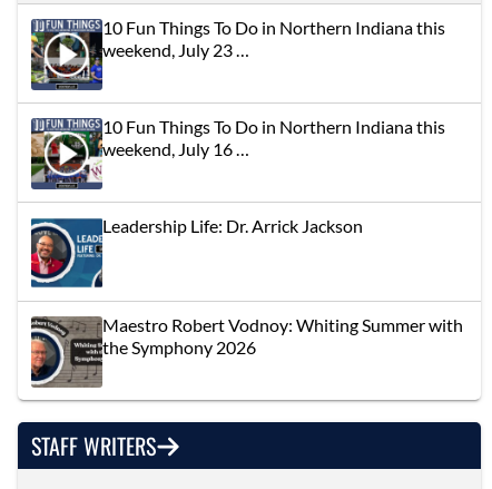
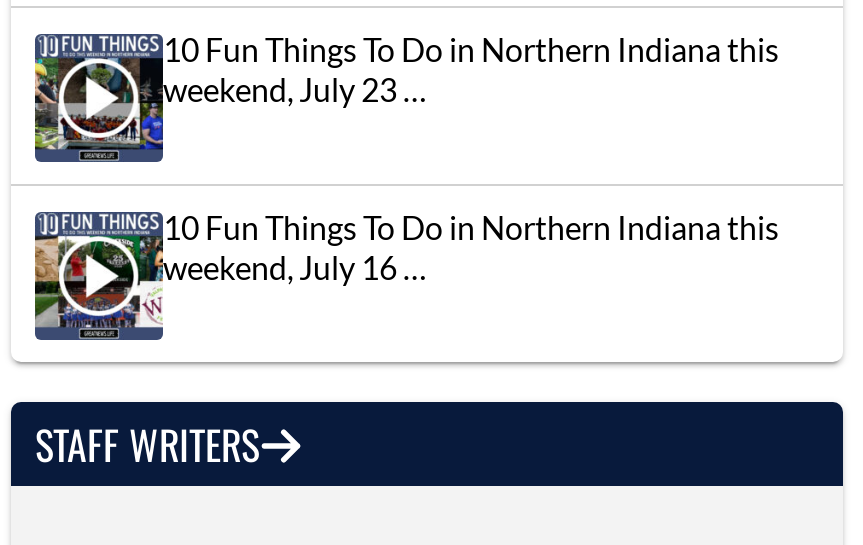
[30,215,363,287] [image] | Leadership Life: Dr. Arrick Jackson -> none
[30,314,463,388] [image] | Maestro Robert Vodnoy: Whiting Summer with | the Symphony 2026 -> none

